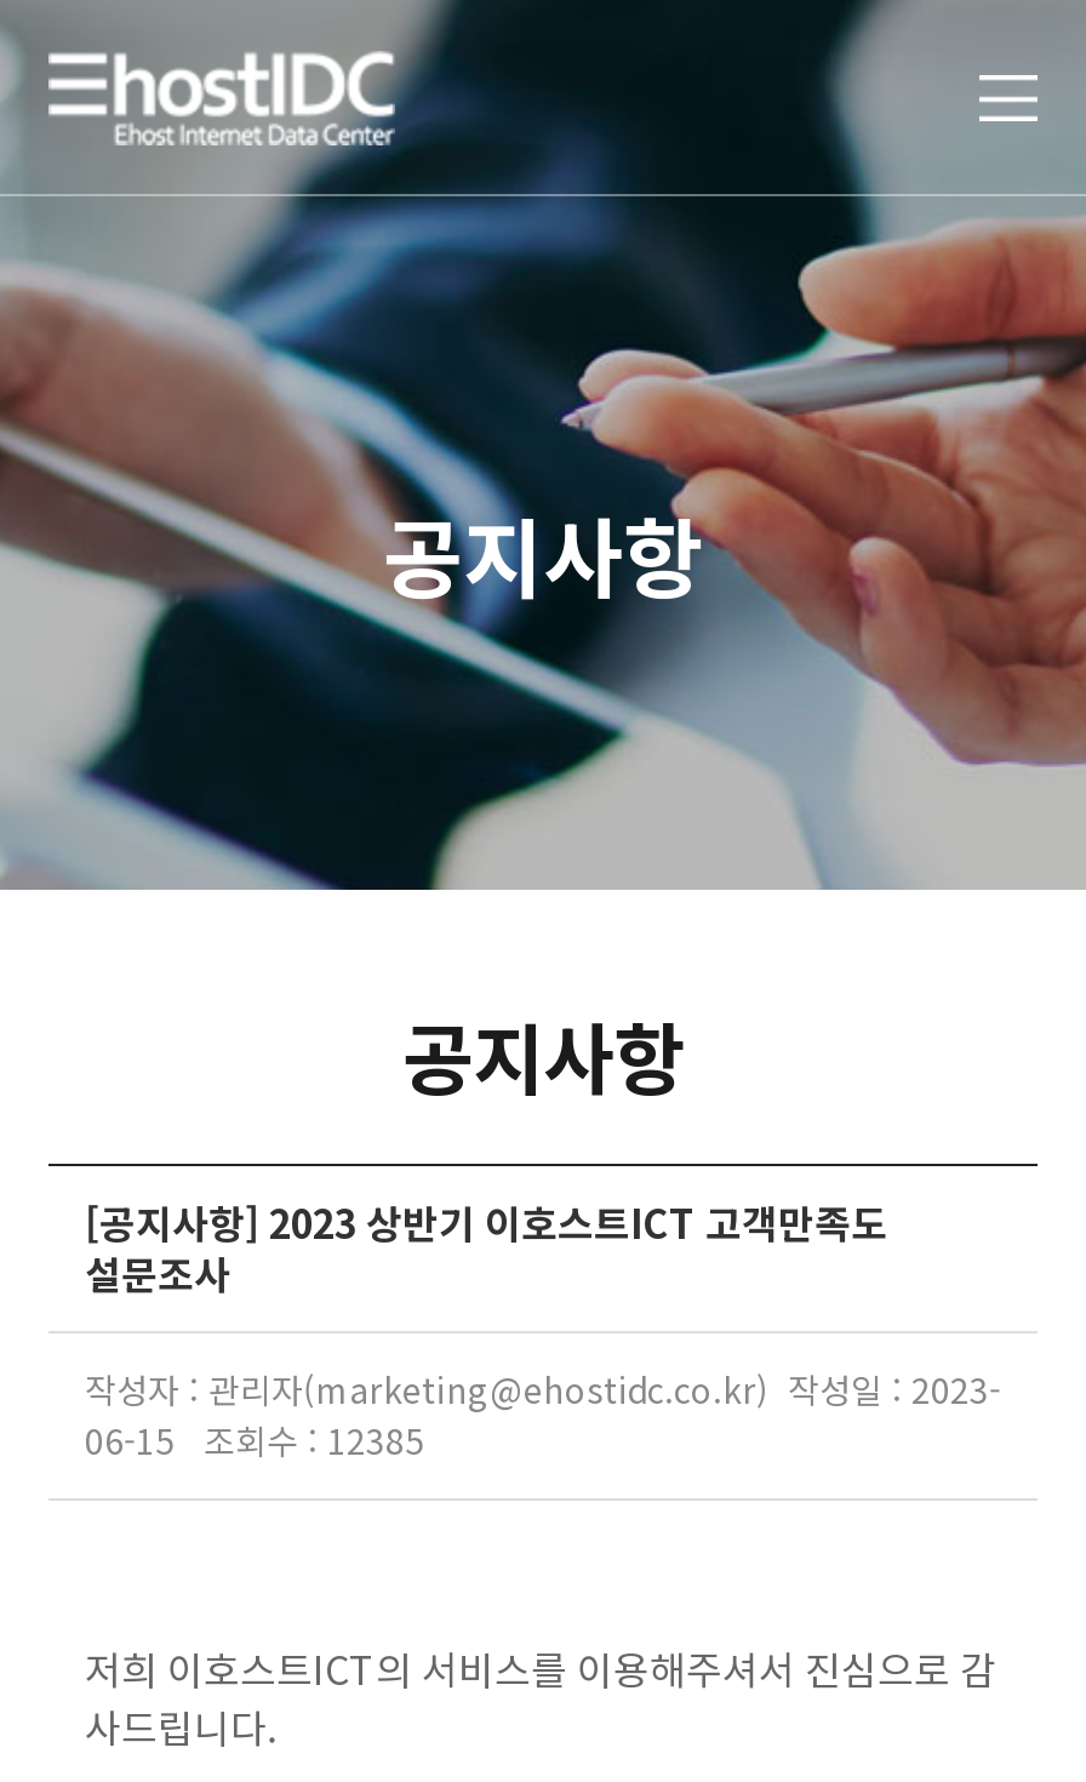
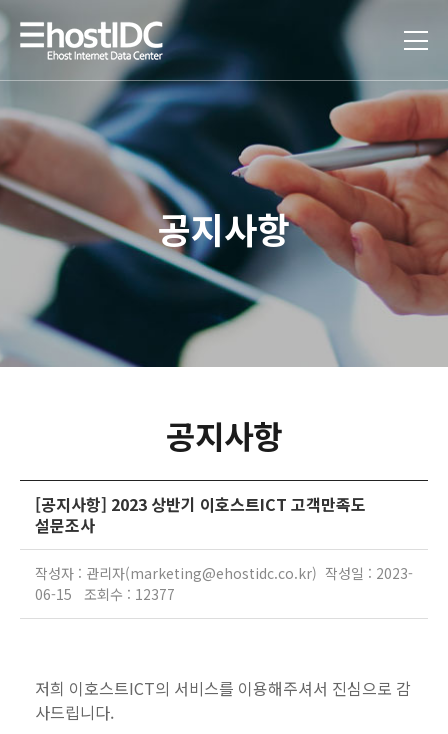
[85,1417,424,1465] 06-15 조회수 : 12385 -> [35,584,175,604] 06-15 조회수 : 12377

